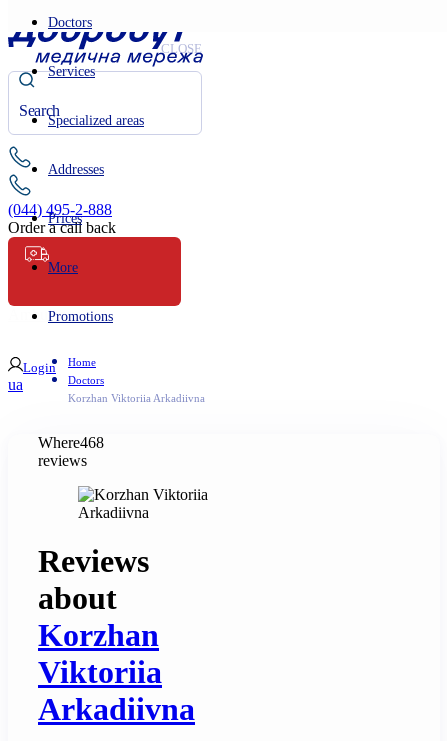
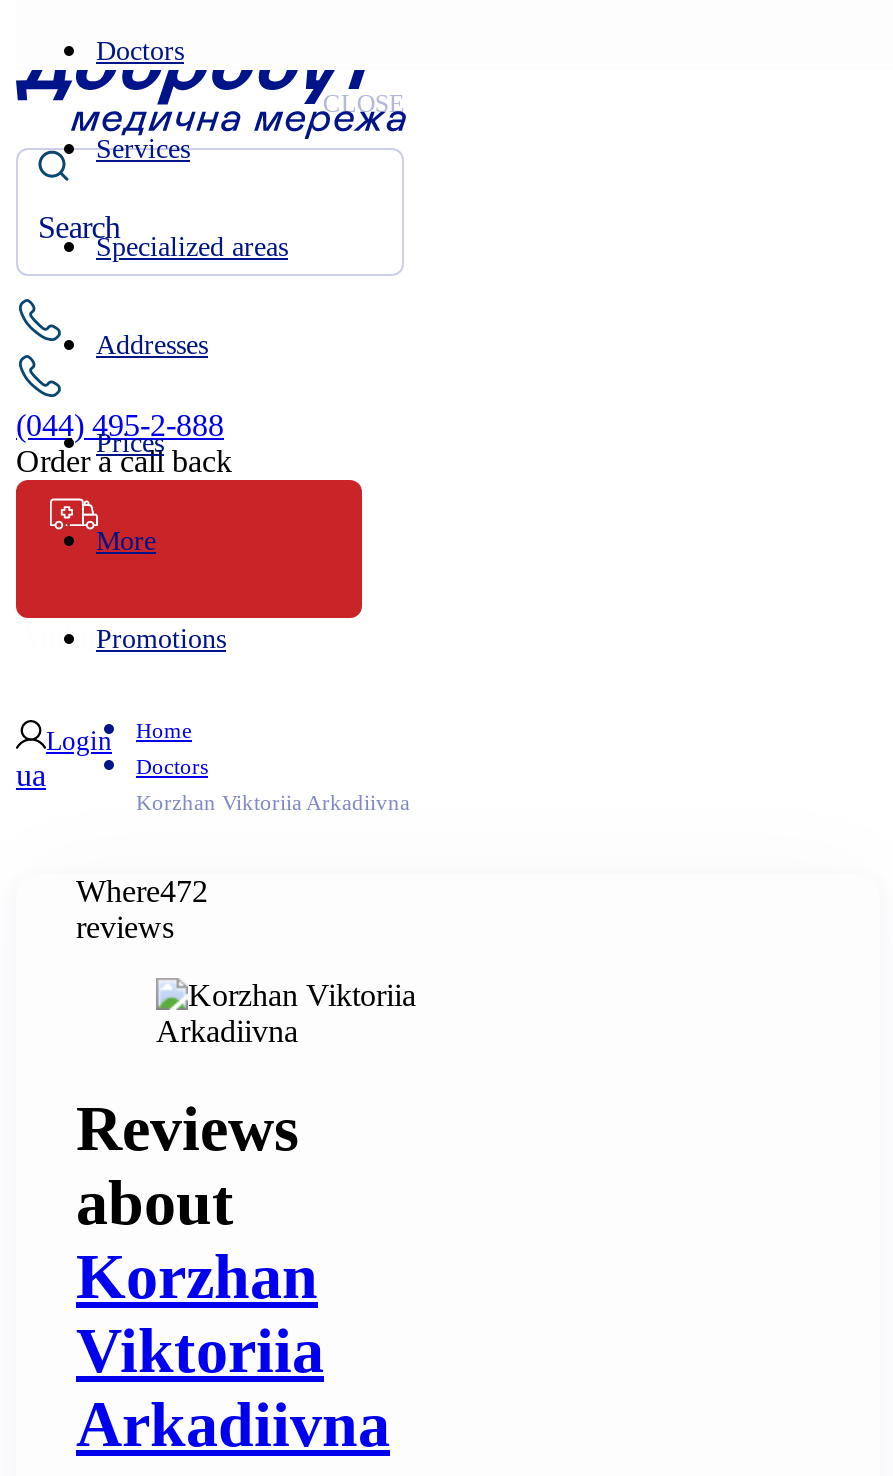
[38,434,104,451] Where468 -> [76,874,208,908] Where472

